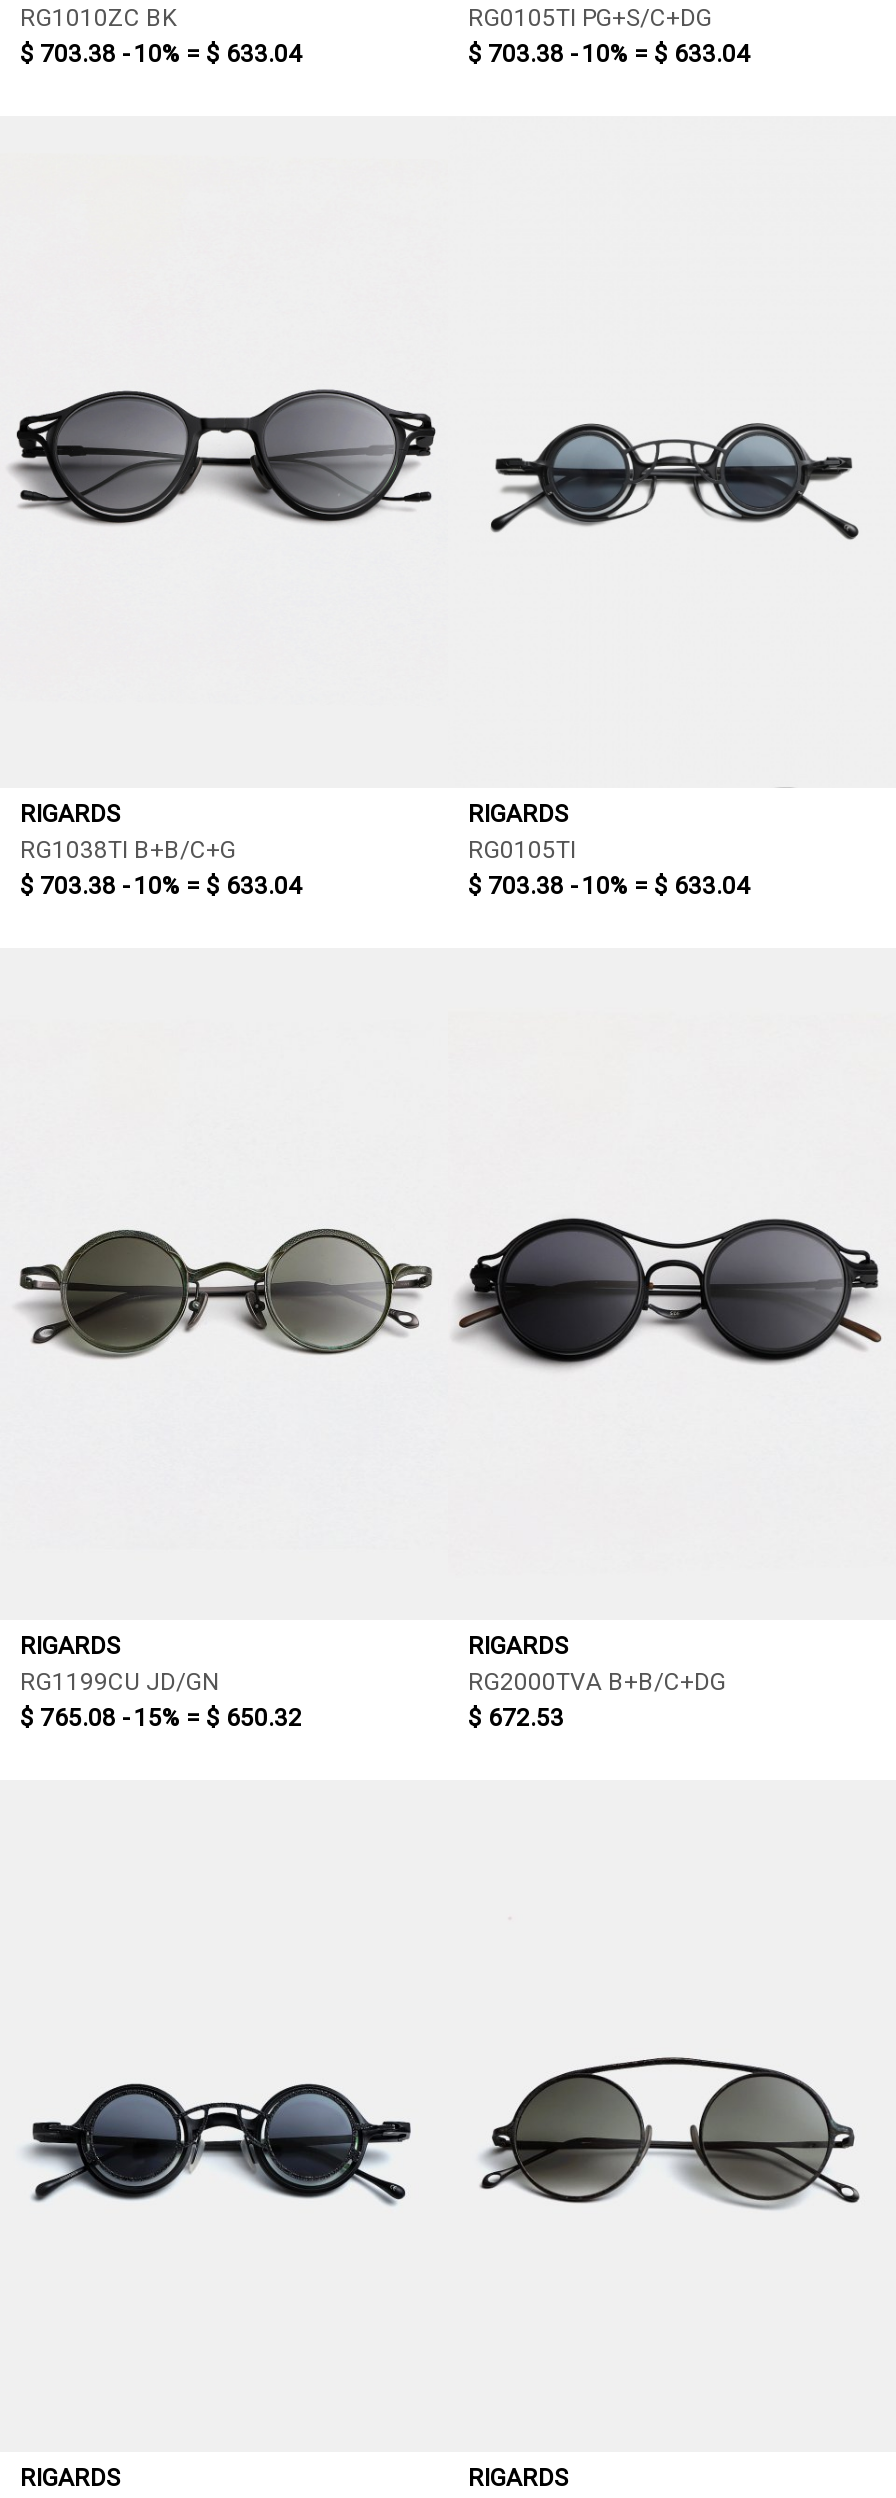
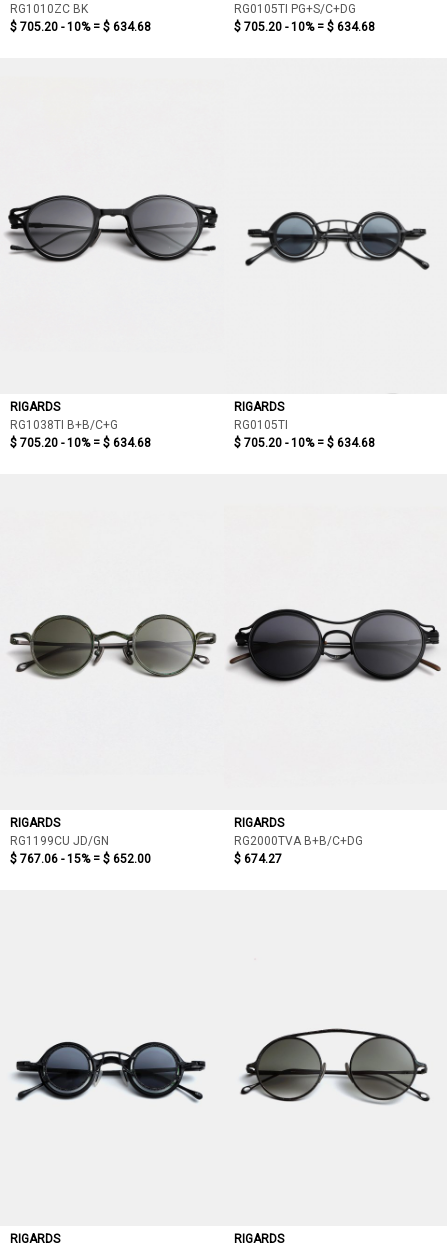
[20,40,302,68] $ 703.38 - 10% = $ 633.04 -> [10,20,151,34] $ 705.20 - 10% = $ 634.68
[468,40,750,68] $ 703.38 - 10% = $ 633.04 -> [234,20,375,34] $ 705.20 - 10% = $ 634.68
[20,872,302,900] $ 703.38 - 10% = $ 633.04 -> [10,436,151,450] $ 705.20 - 10% = $ 634.68
[468,872,750,900] $ 703.38 - 10% = $ 633.04 -> [234,436,375,450] $ 705.20 - 10% = $ 634.68
[20,1704,302,1732] $ 765.08 - 15% = $ 650.32 -> [10,852,151,866] $ 767.06 - 15% = $ 652.00
[468,1704,564,1732] $ 672.53 -> [234,852,282,866] $ 674.27

